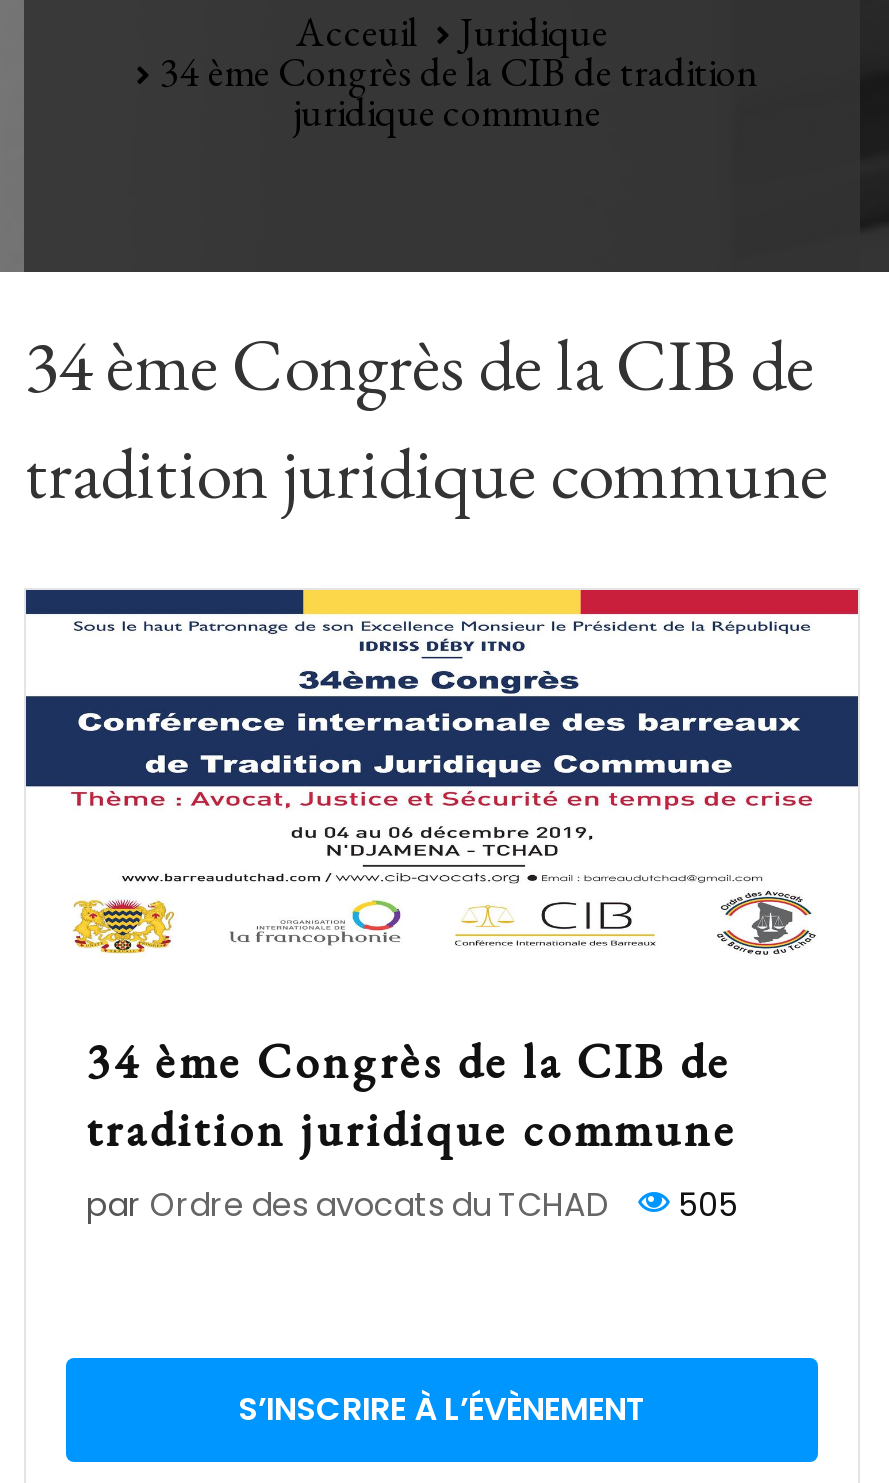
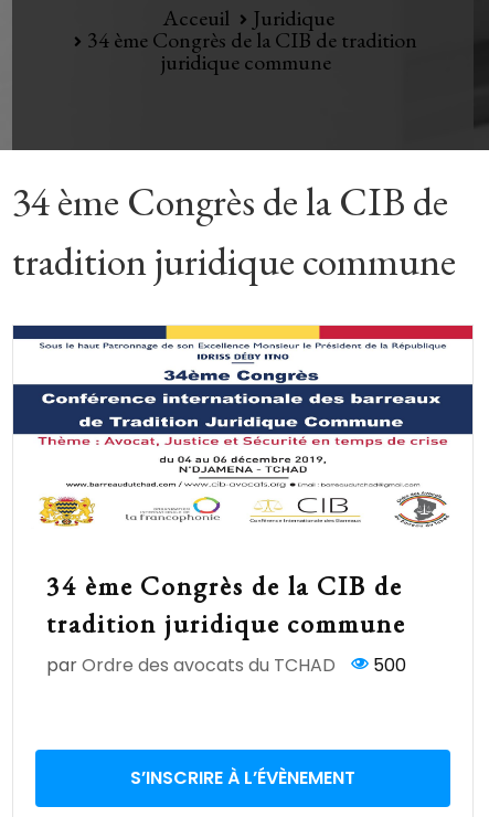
[86,1182,738,1228] par Ordre des avocats du TCHAD 505 -> [46,652,406,678] par Ordre des avocats du TCHAD 500

